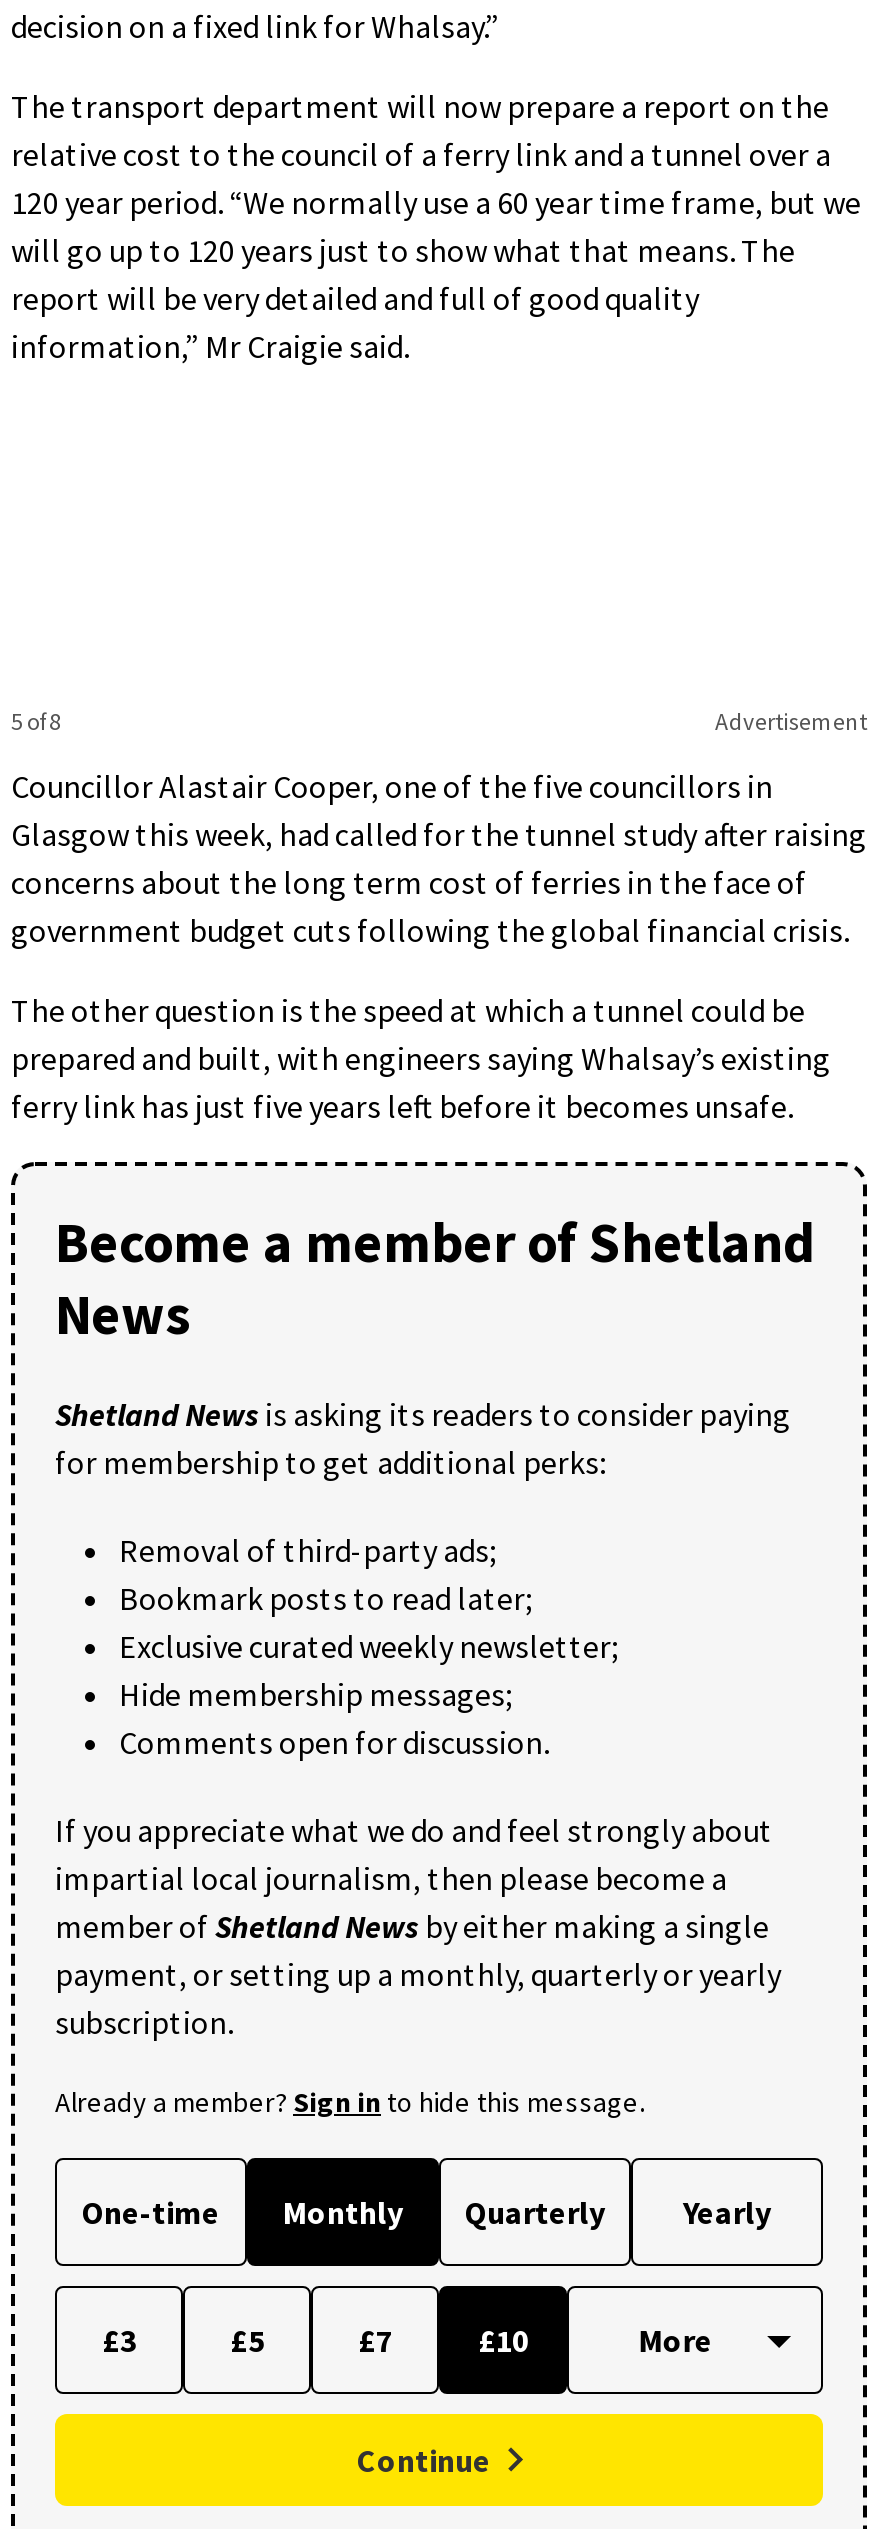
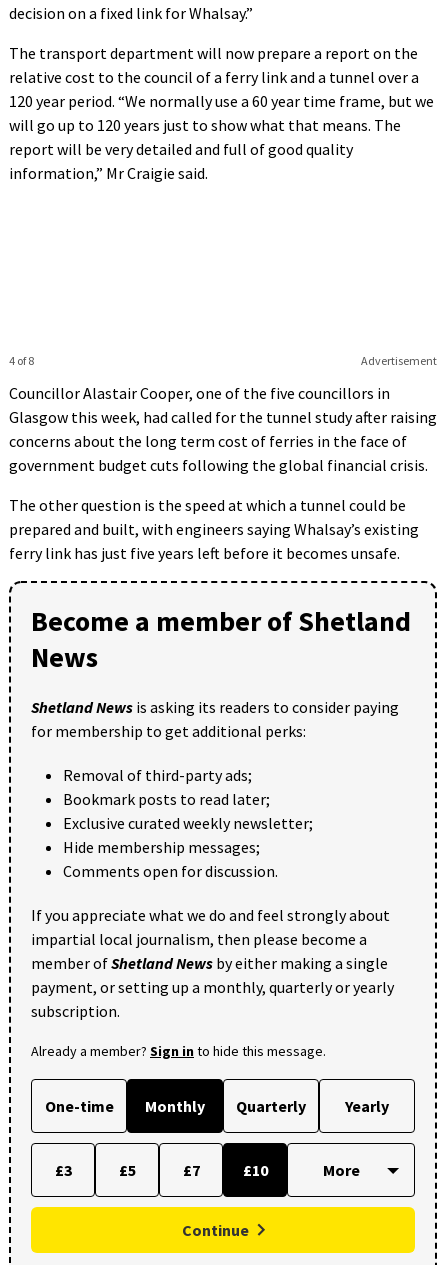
[11,705,61,735] 5 of 8 -> [9,353,34,368] 4 of 8

